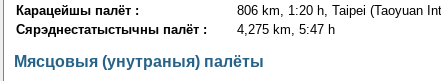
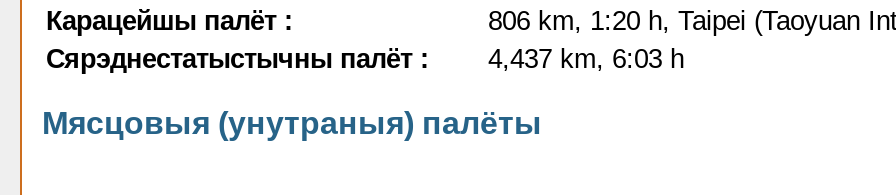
[16,22,335,37] Сярэднестатыстычны палёт : 4,275 km, 5:47 h -> [46,44,684,74] Сярэднестатыстычны палёт : 4,437 km, 6:03 h

